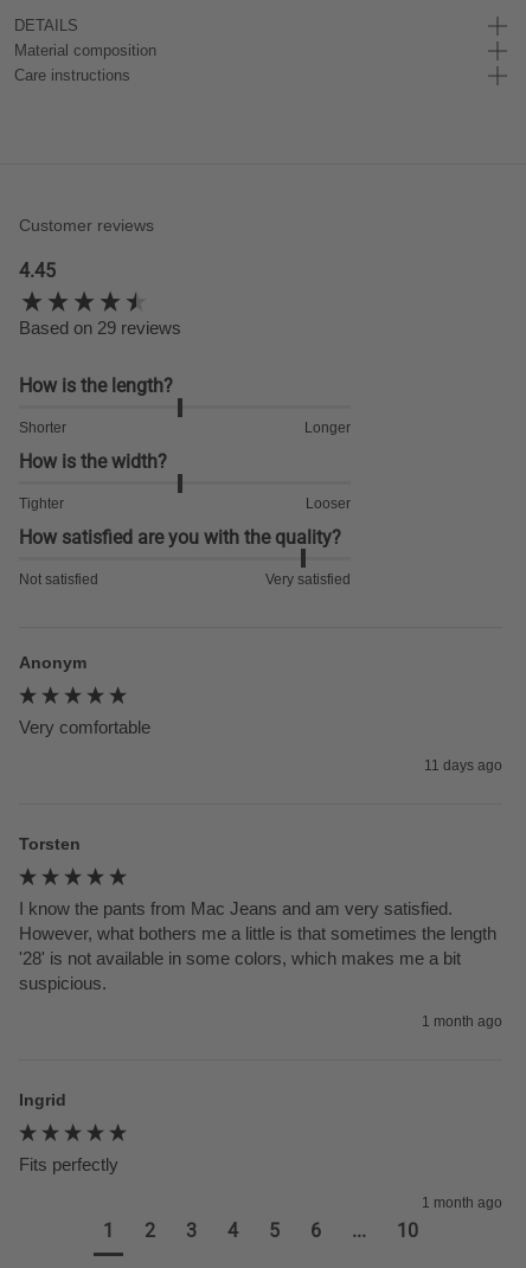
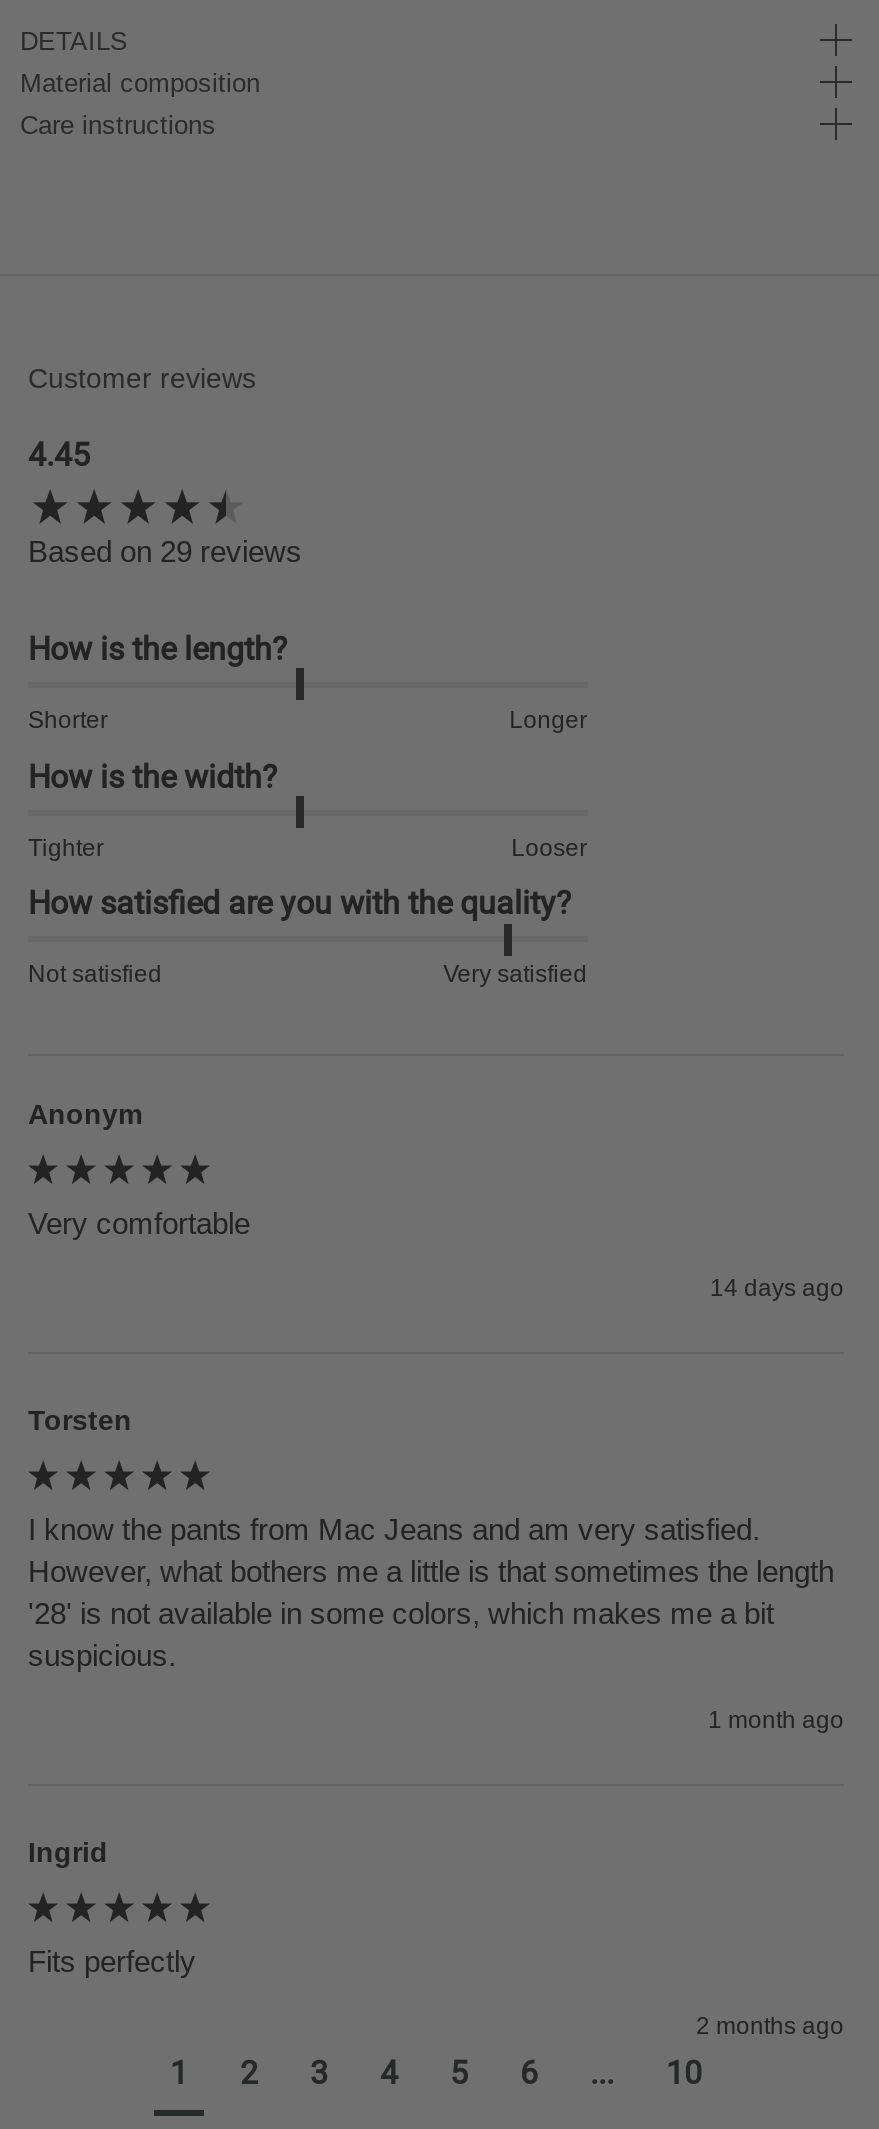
[424,757,502,773] 11 days ago -> [710,1274,844,1302] 14 days ago
[422,1194,502,1211] 1 month ago -> [696,2013,844,2041] 2 months ago

